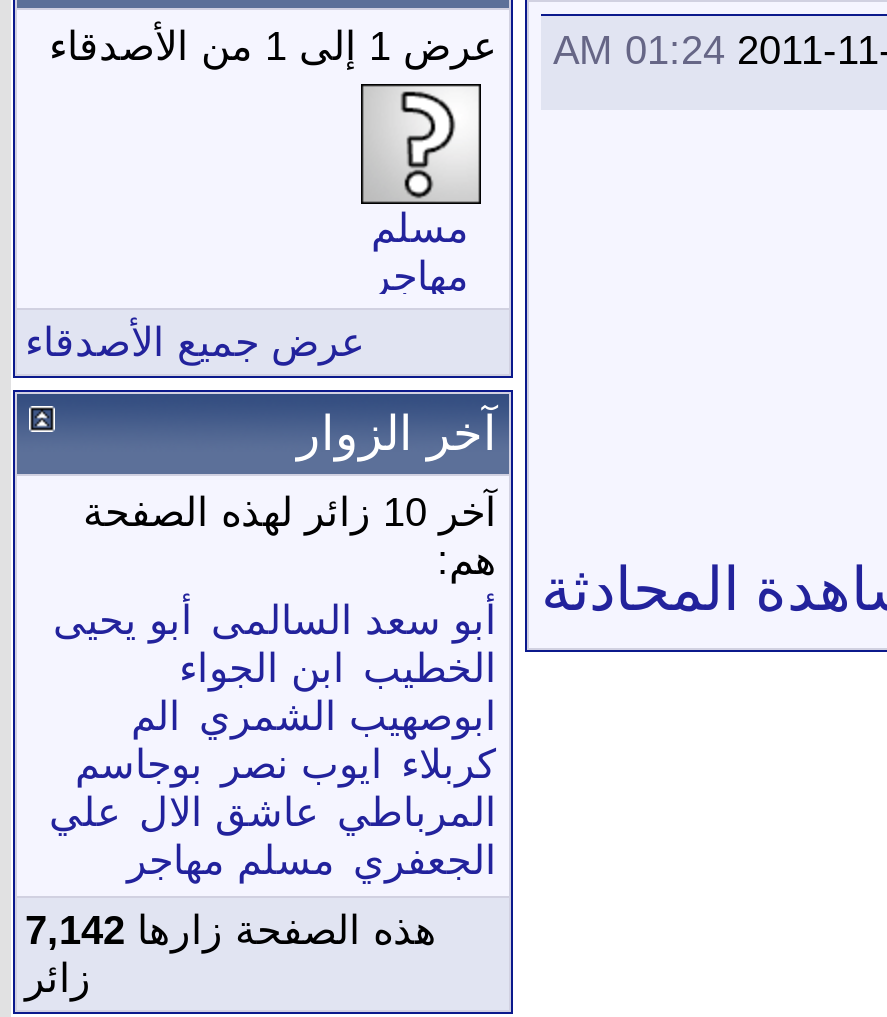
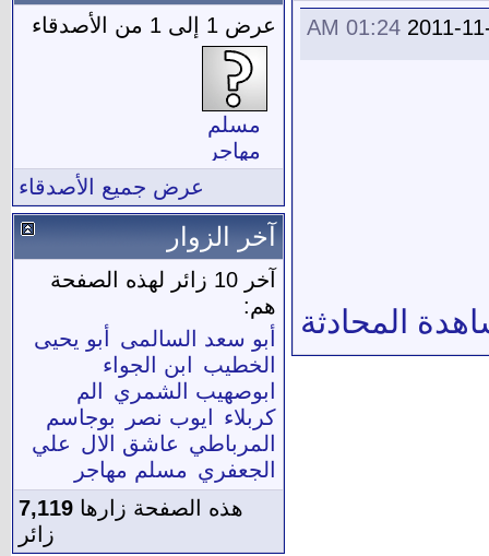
[25,908,437,952] هذه الصفحة زارها 7,142 -> [19,496,243,520] هذه الصفحة زارها 7,119

